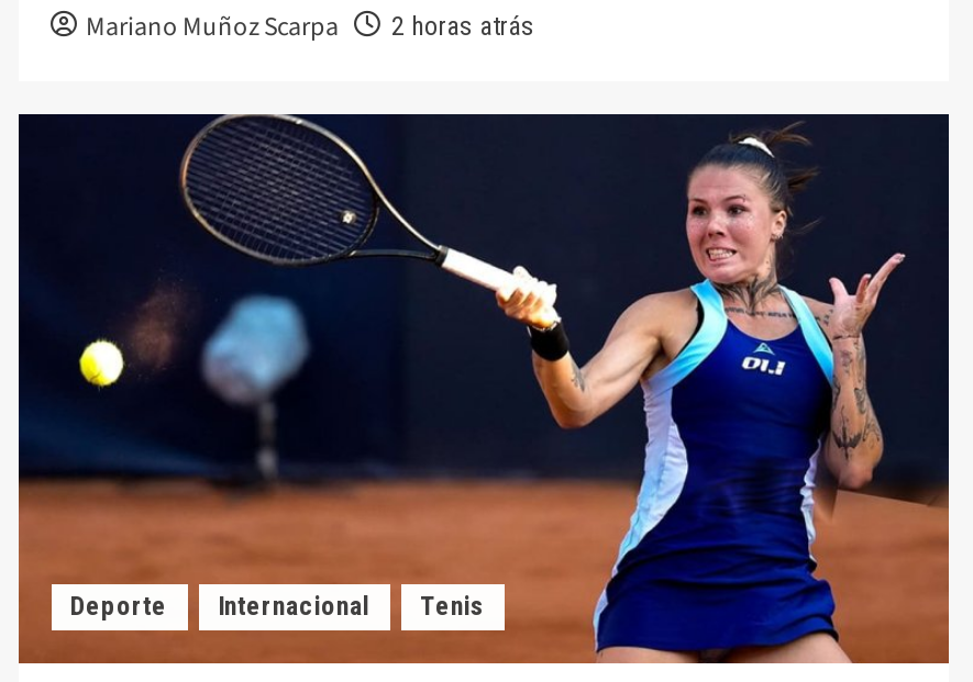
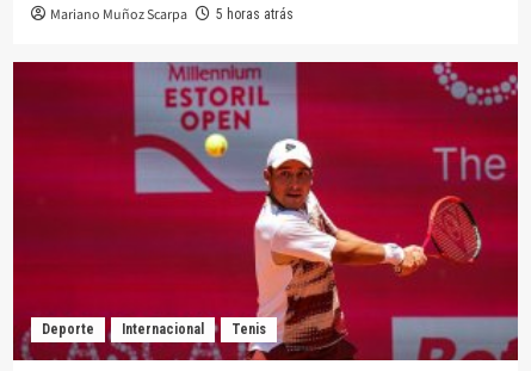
[86,10,534,47] Mariano Muñoz Scarpa 2 horas atrás -> [50,5,293,26] Mariano Muñoz Scarpa 5 horas atrás
[16,112,951,666] [image] -> [12,61,519,361] [image]

